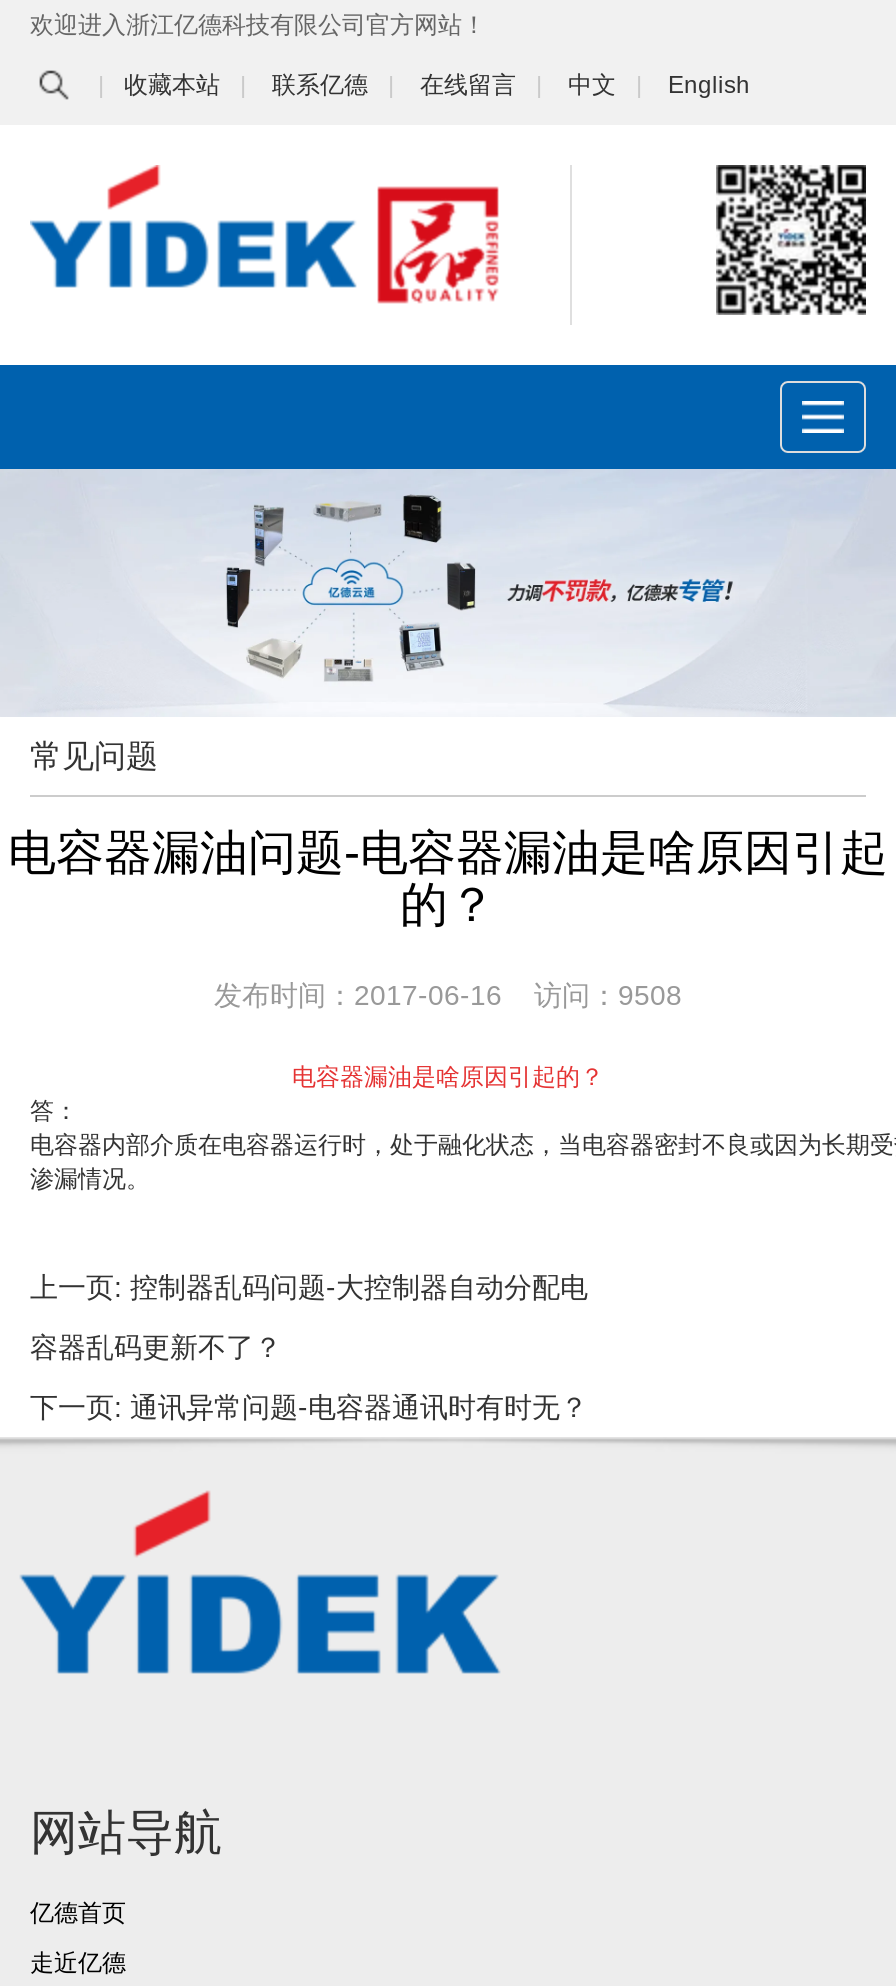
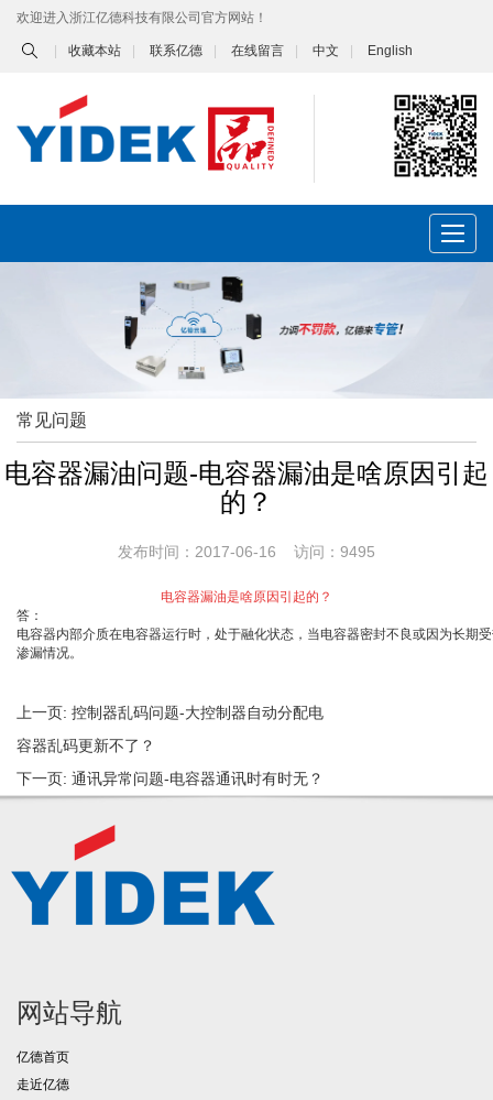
[214,978,682,1010] 发布时间：2017-06-16 访问：9508 -> [118,543,375,560] 发布时间：2017-06-16 访问：9495

